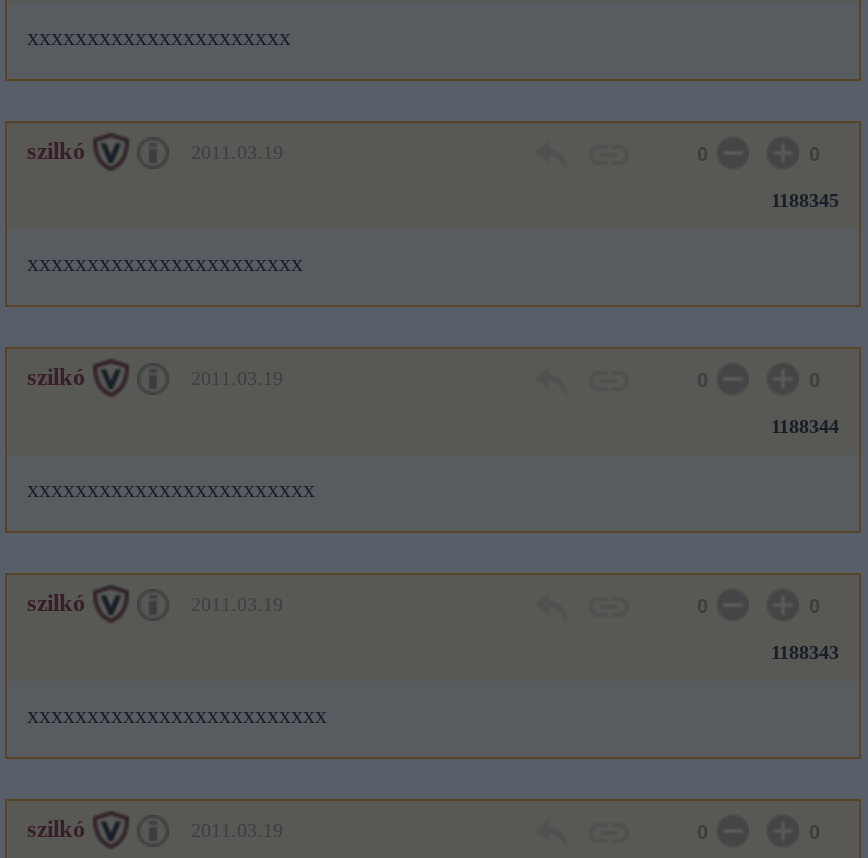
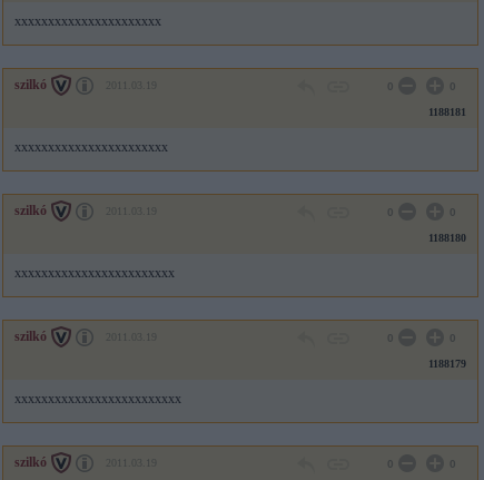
[771,189,839,211] 1188345 -> [428,106,466,118] 1188181
[771,415,839,437] 1188344 -> [428,232,466,244] 1188180
[771,641,839,663] 1188343 -> [428,357,466,370] 1188179

